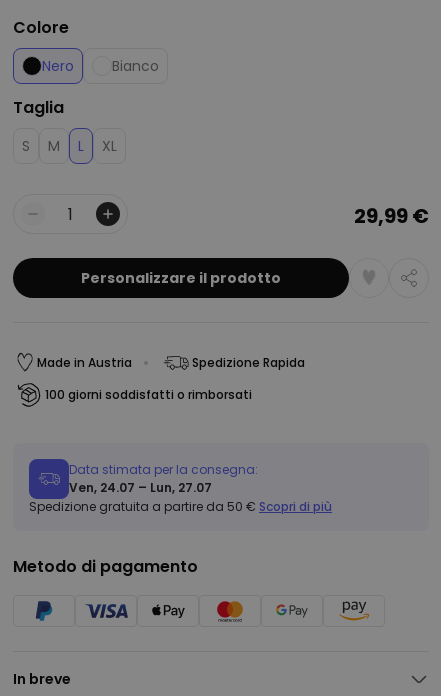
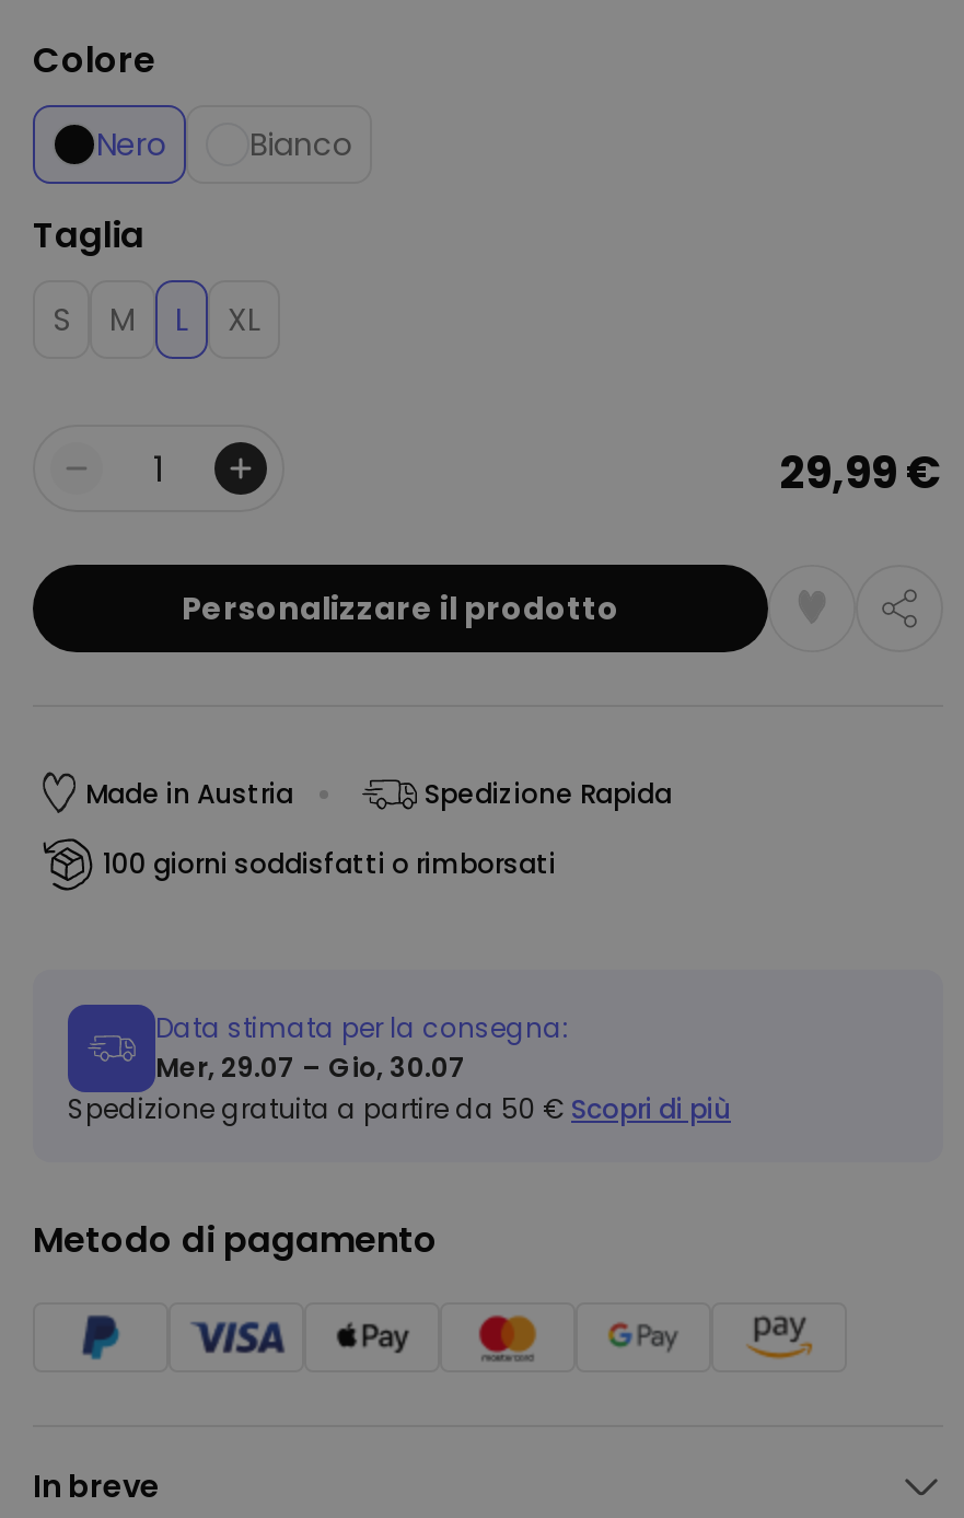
[69,479,212,496] Ven, 24.07 – Lun, 27.07 -> [155,1048,466,1086] Mer, 29.07 – Gio, 30.07

